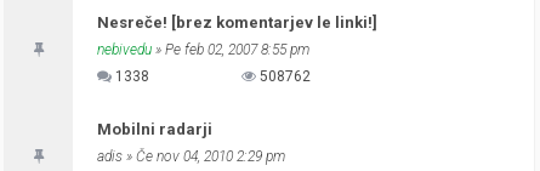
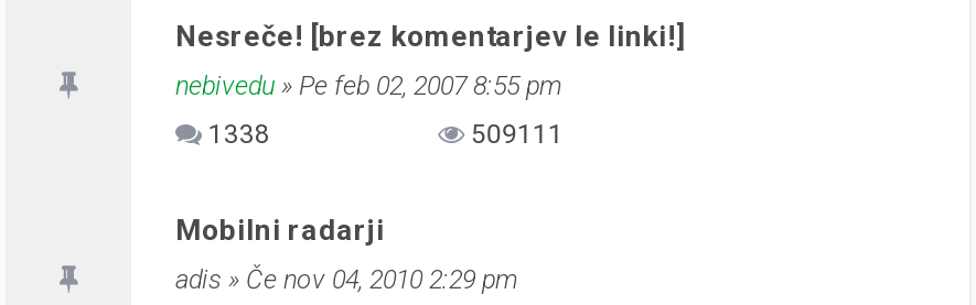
[260,68,311,85] 508762 -> [471,119,564,150] 509111

